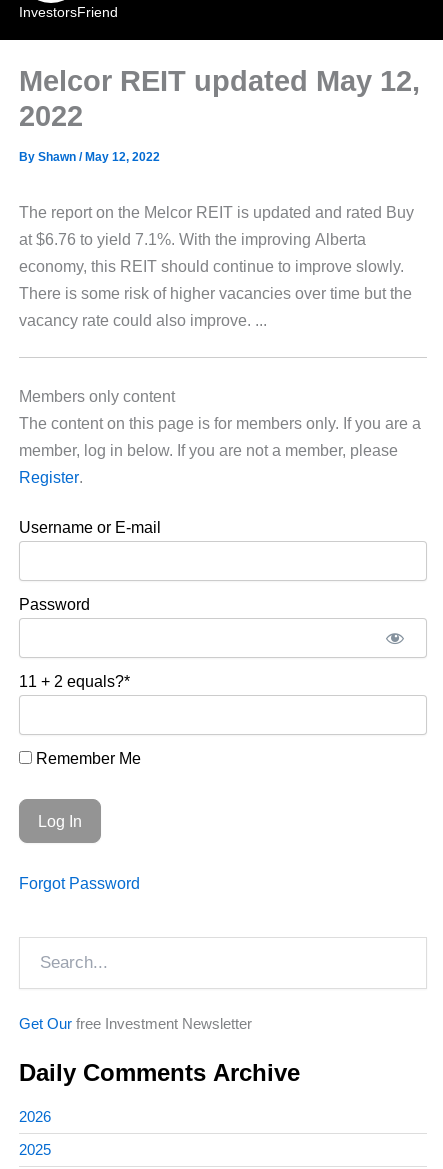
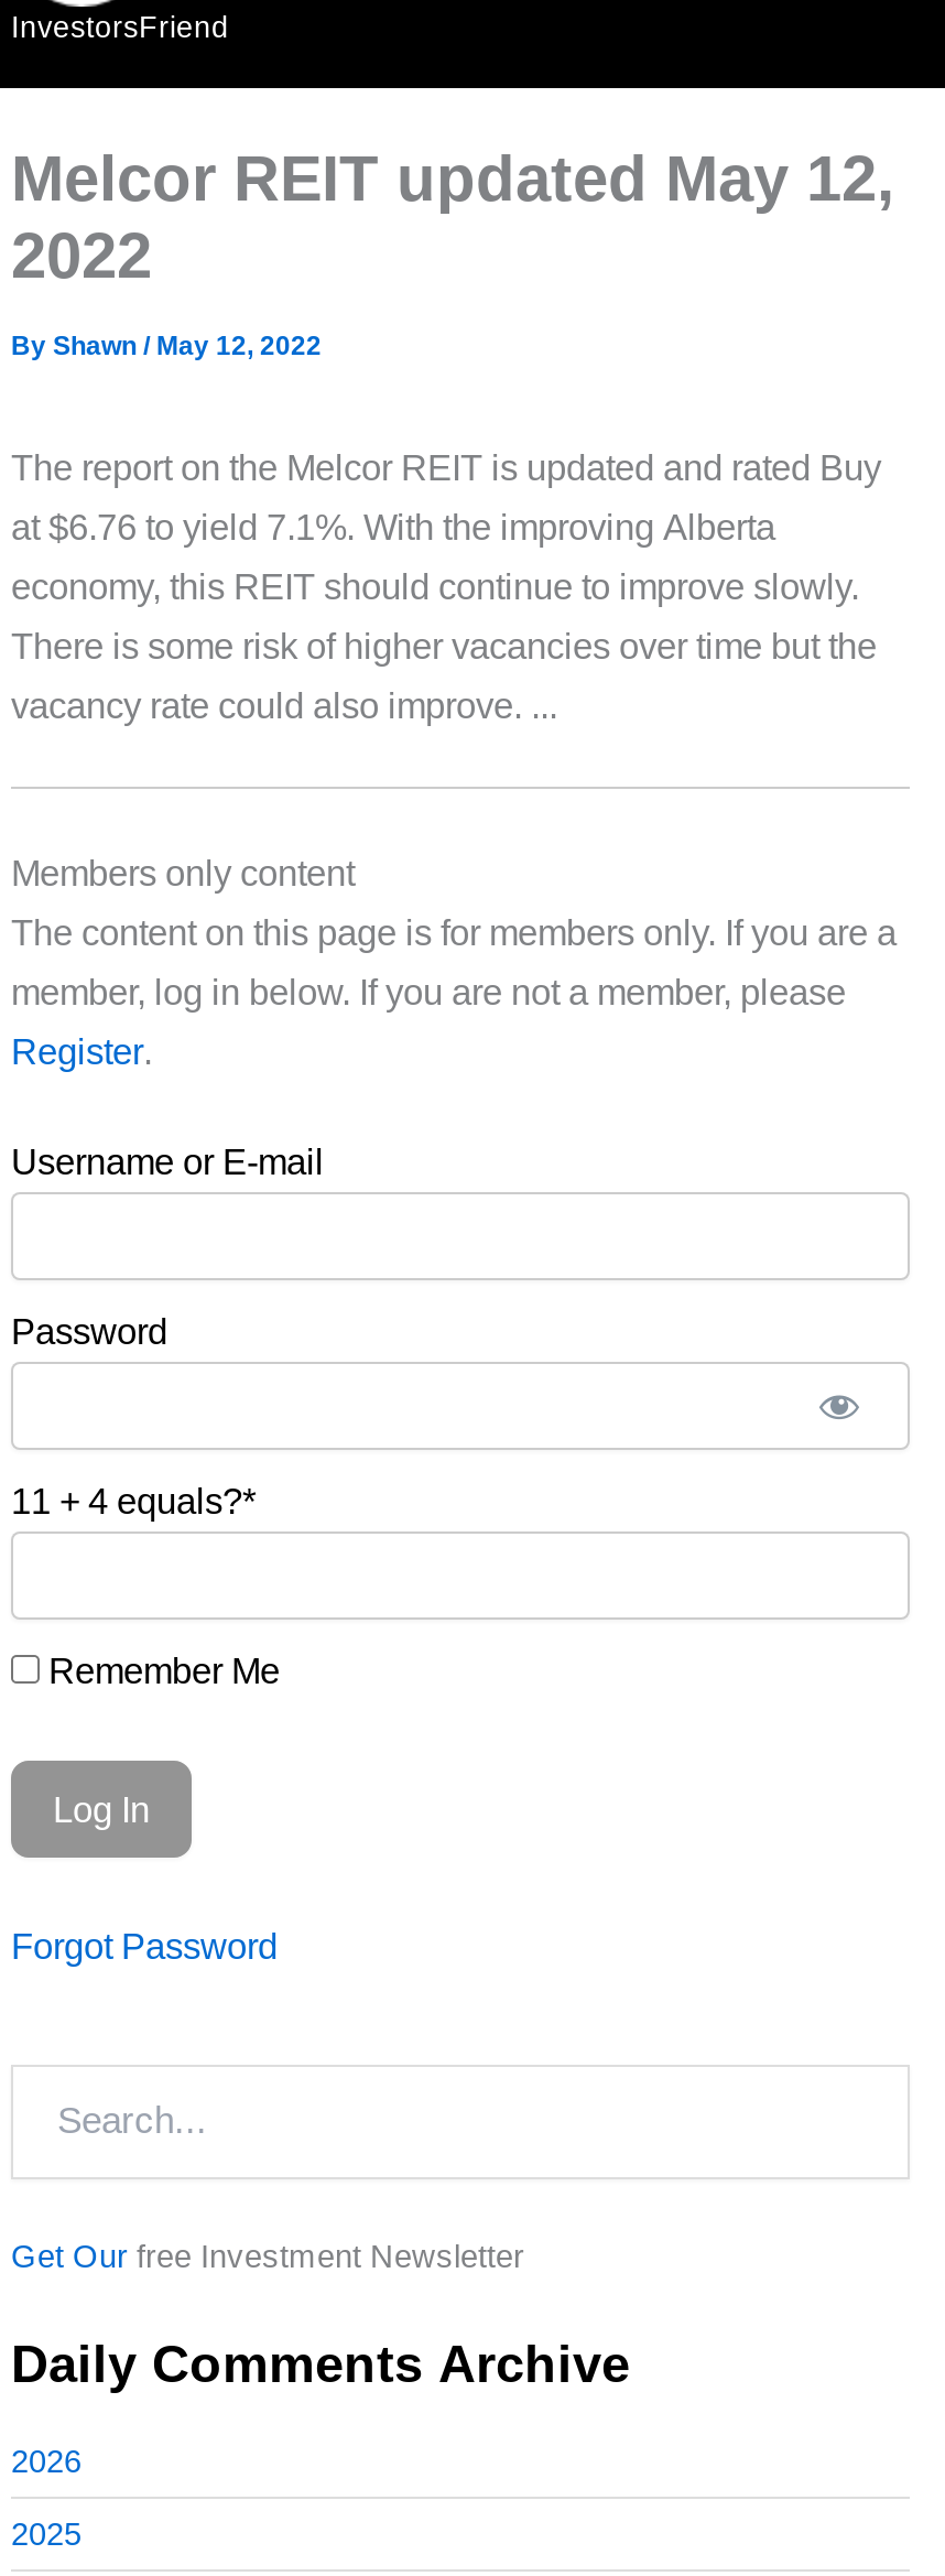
[19,672,130,690] 11 + 2 equals?* -> [11,1480,256,1520] 11 + 4 equals?*

